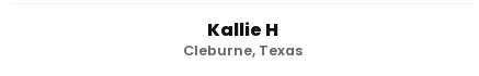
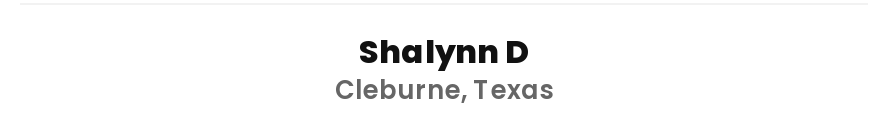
[207,17,278,42] Kallie H -> [359,29,529,75] Shalynn D

